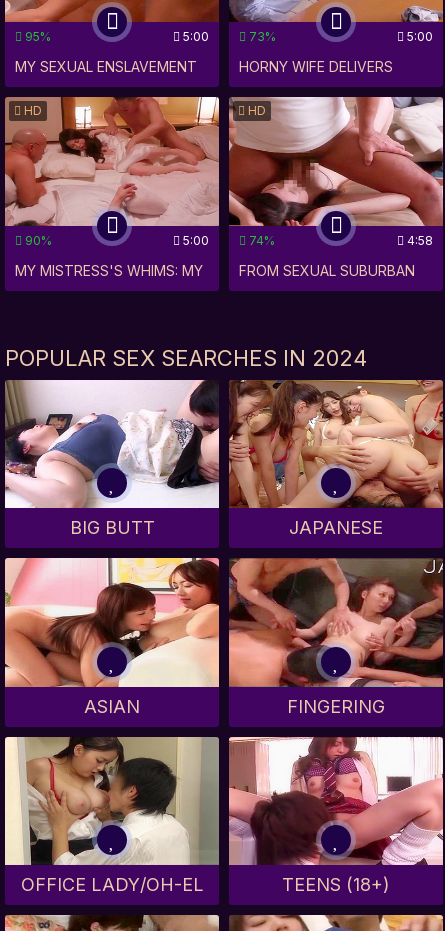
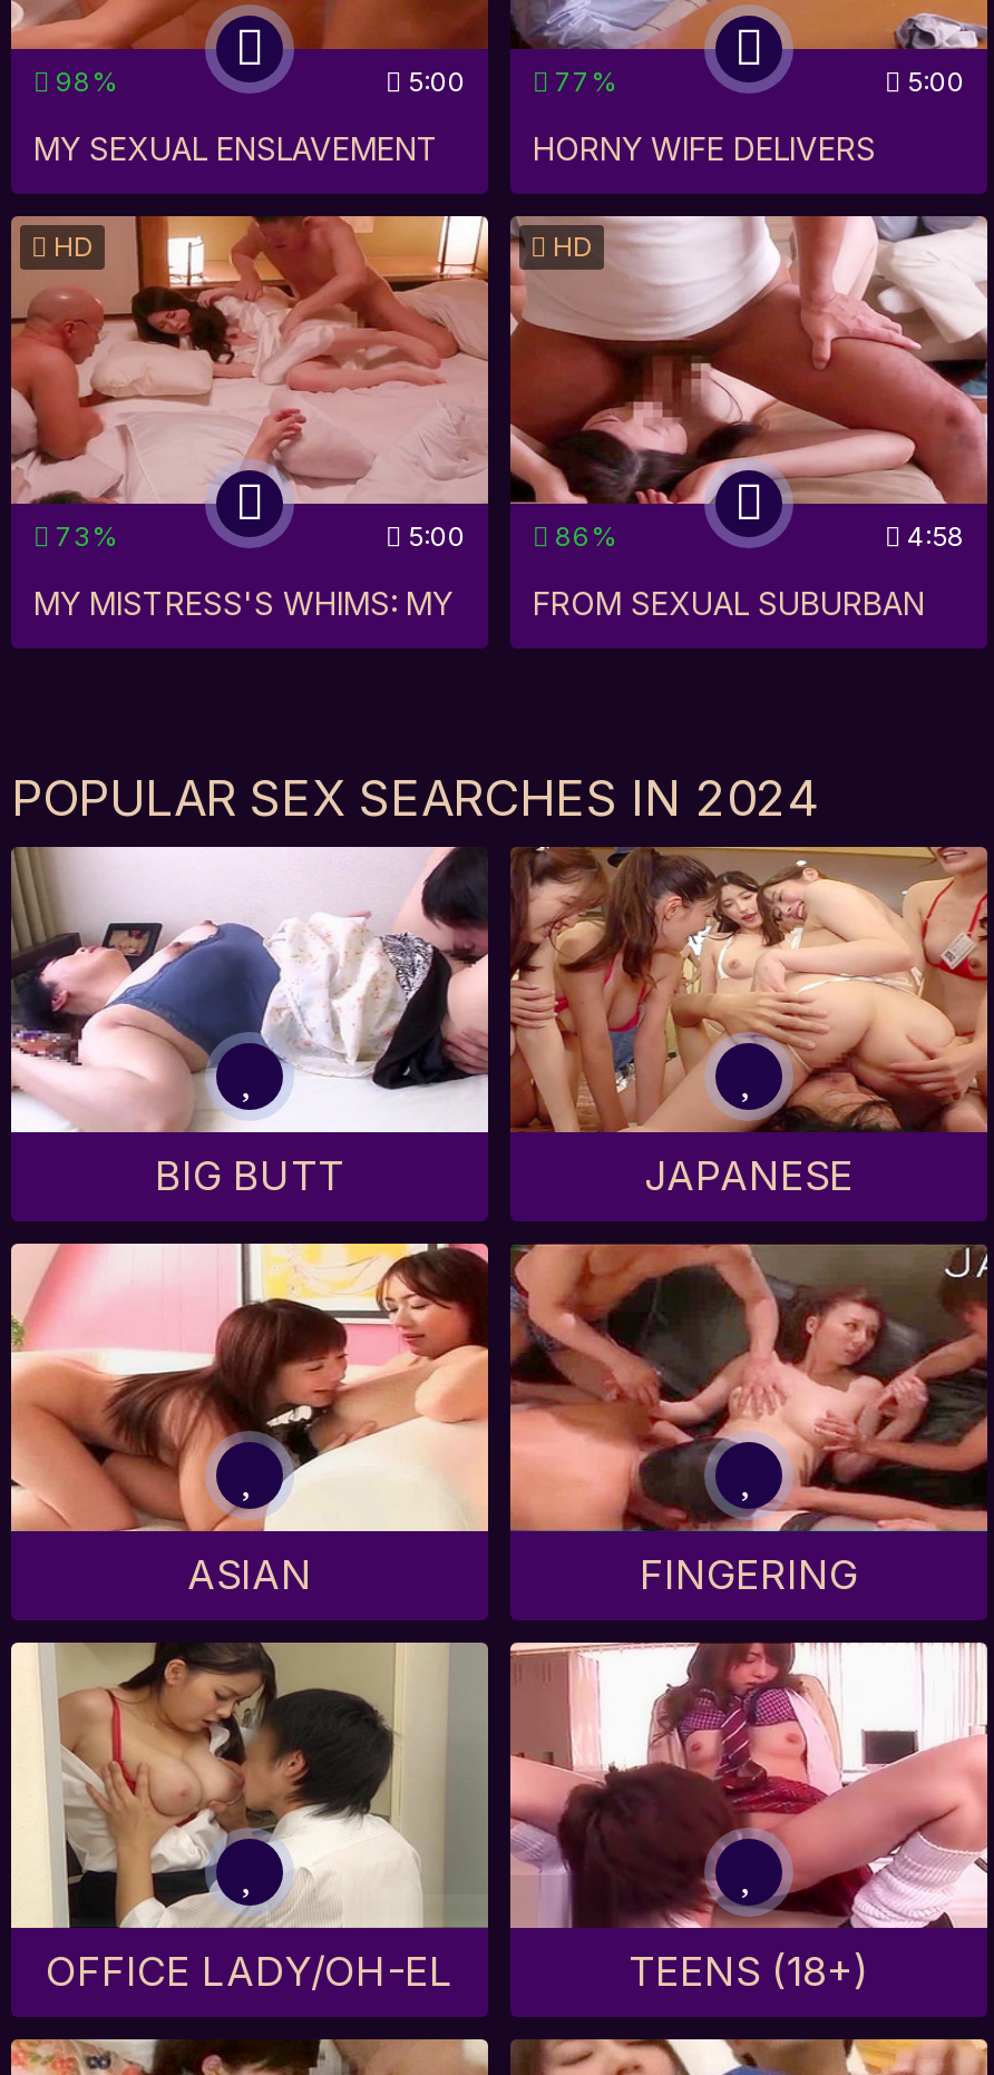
[25,29,51,44] 95% -> [56,66,116,99] 98%
[249,29,276,44] 73% -> [555,66,615,99] 77%
[25,233,52,248] 90% -> [56,519,116,552] 73%
[249,233,275,248] 74% -> [555,519,615,552] 86%

